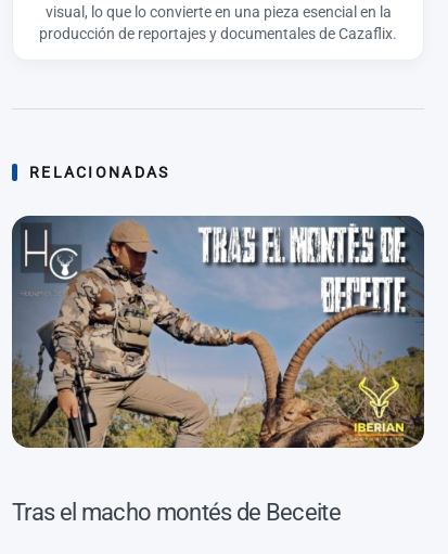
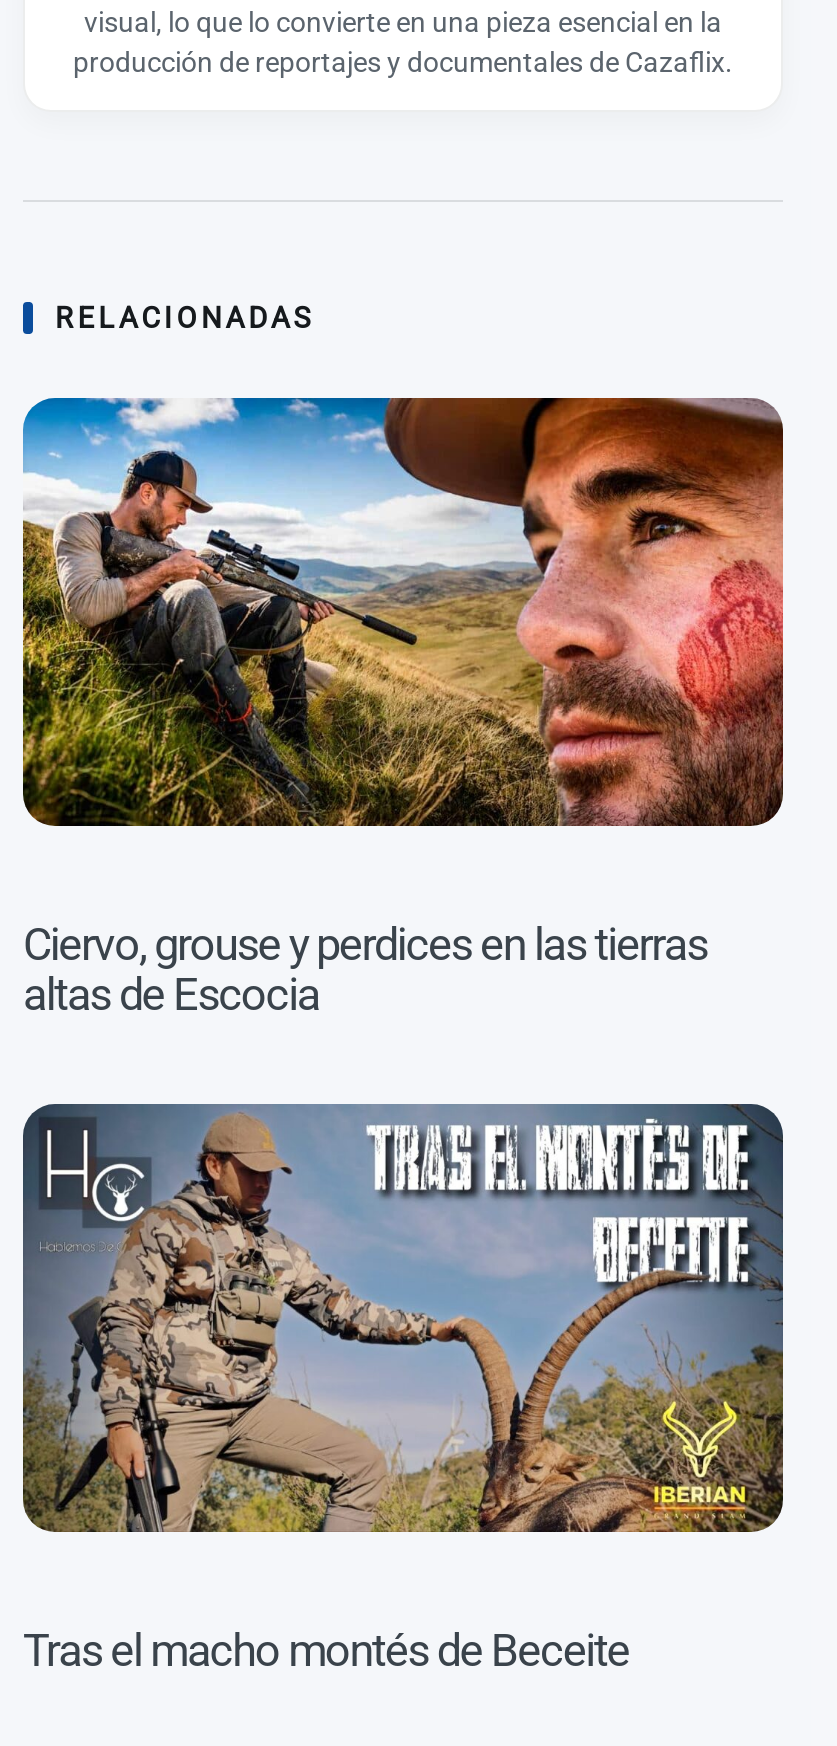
none -> [21,396,785,828] [image]
none -> [23,918,707,1020] Ciervo, grouse y perdices en las tierras | altas de Escocia

